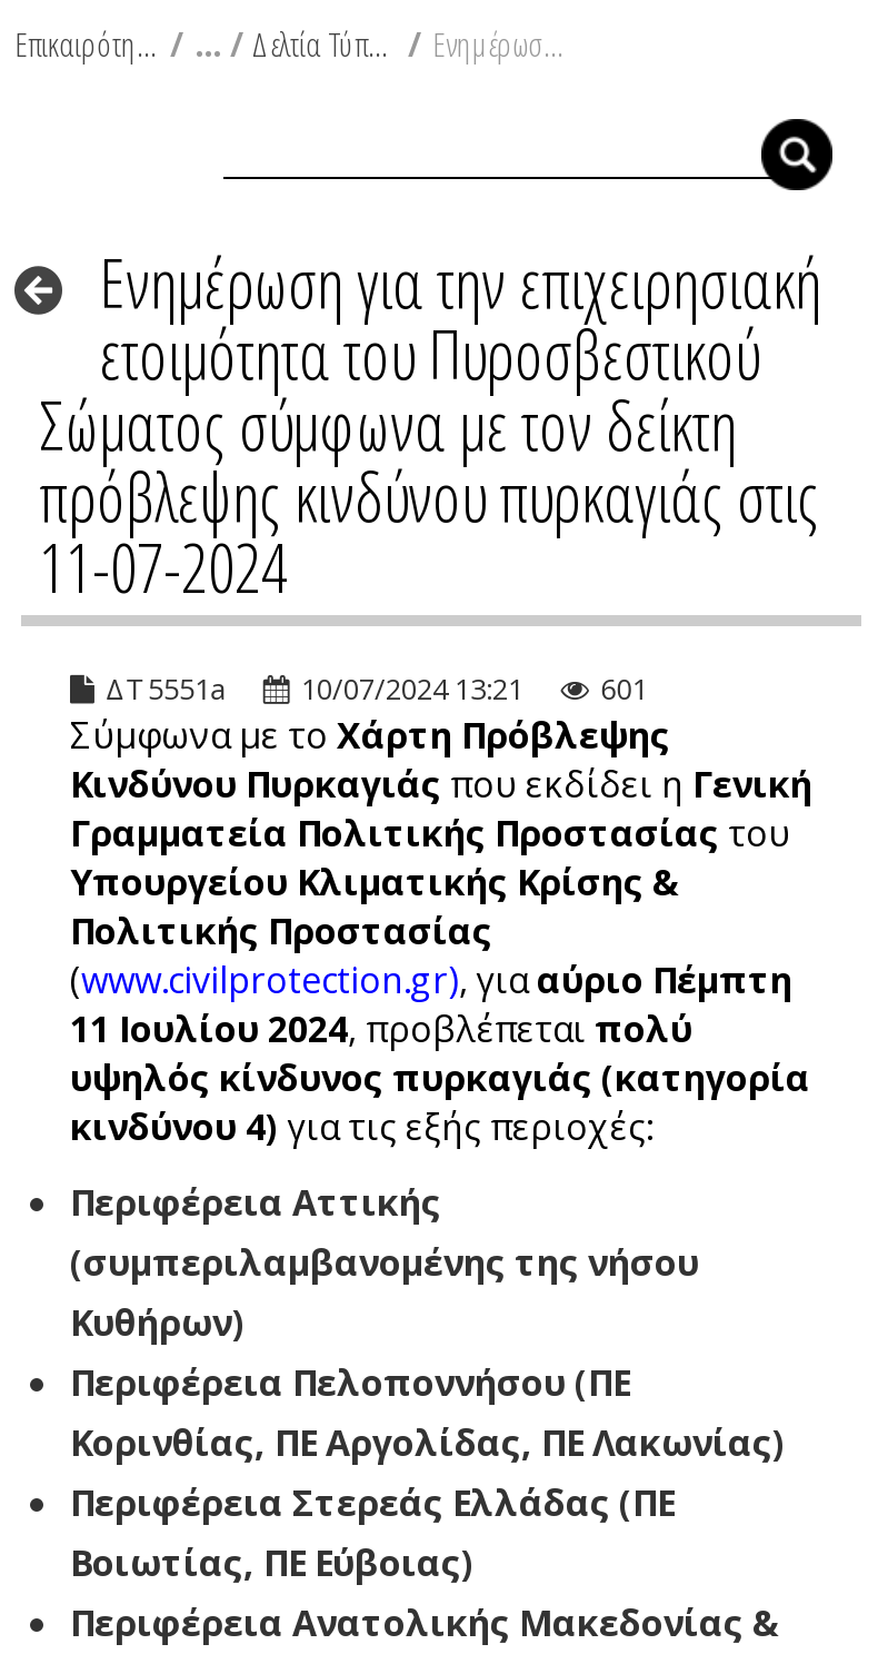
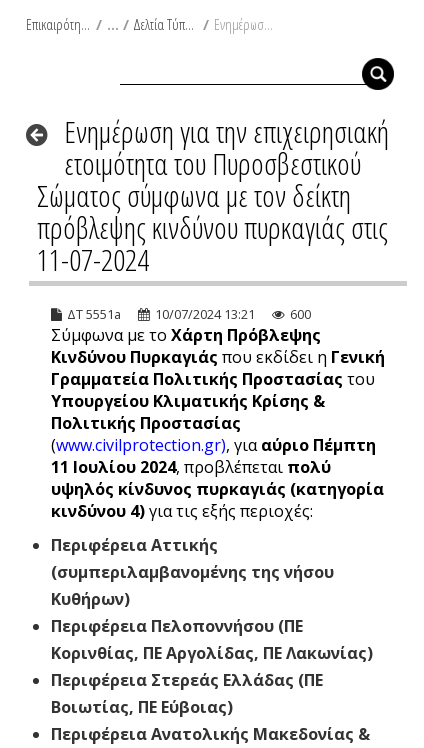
[601,669,648,709] 601 -> [290,305,311,323] 600

